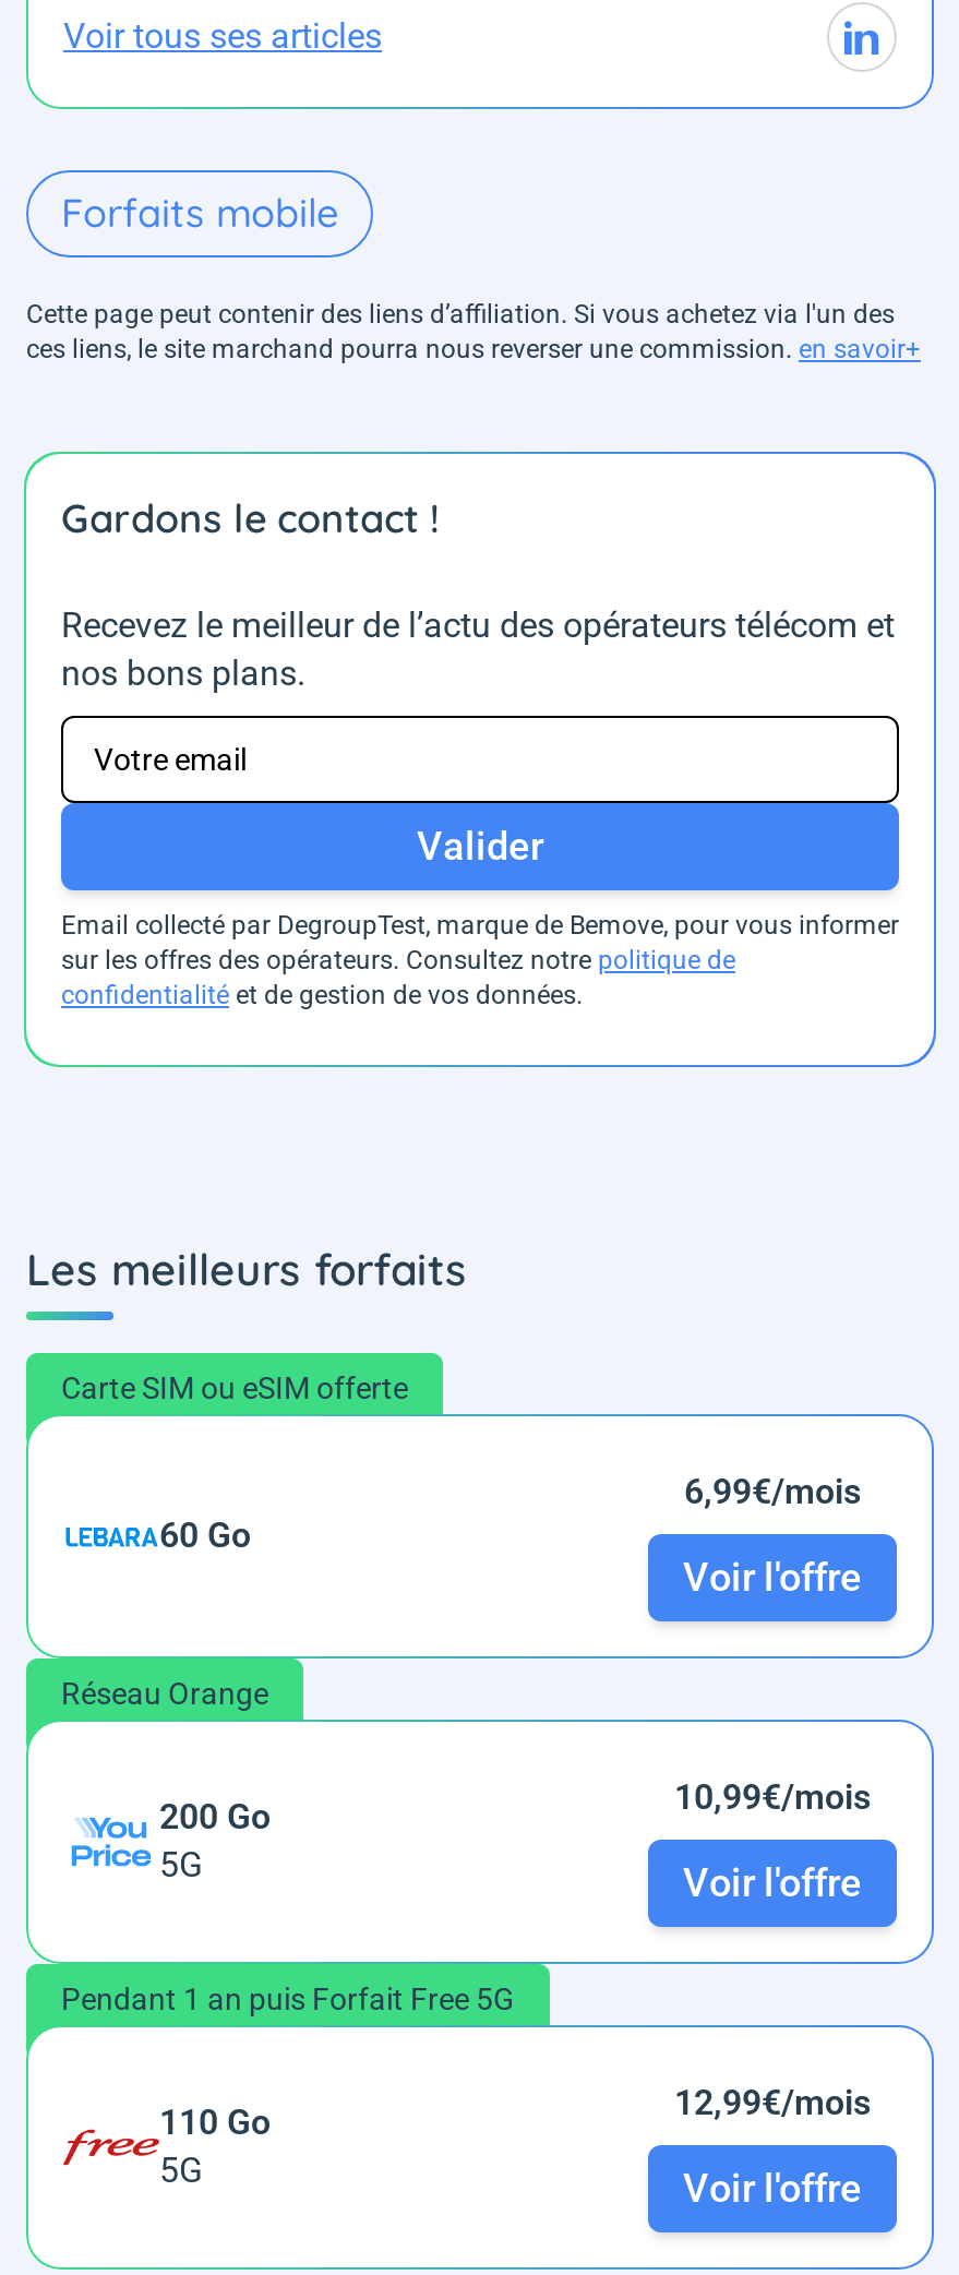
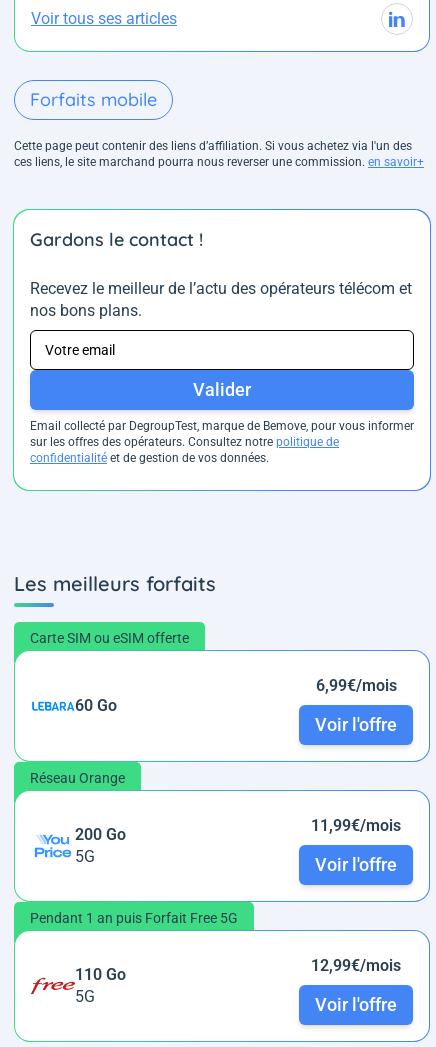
[674,1777,871,1818] 10,99€/mois -> [311,816,401,835] 11,99€/mois

